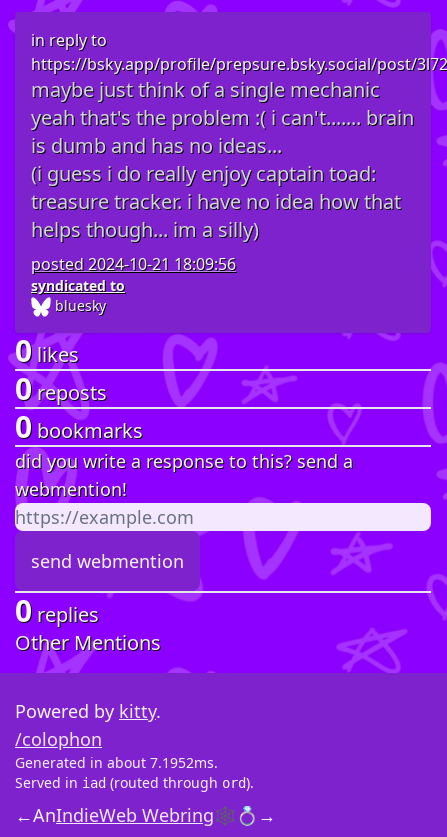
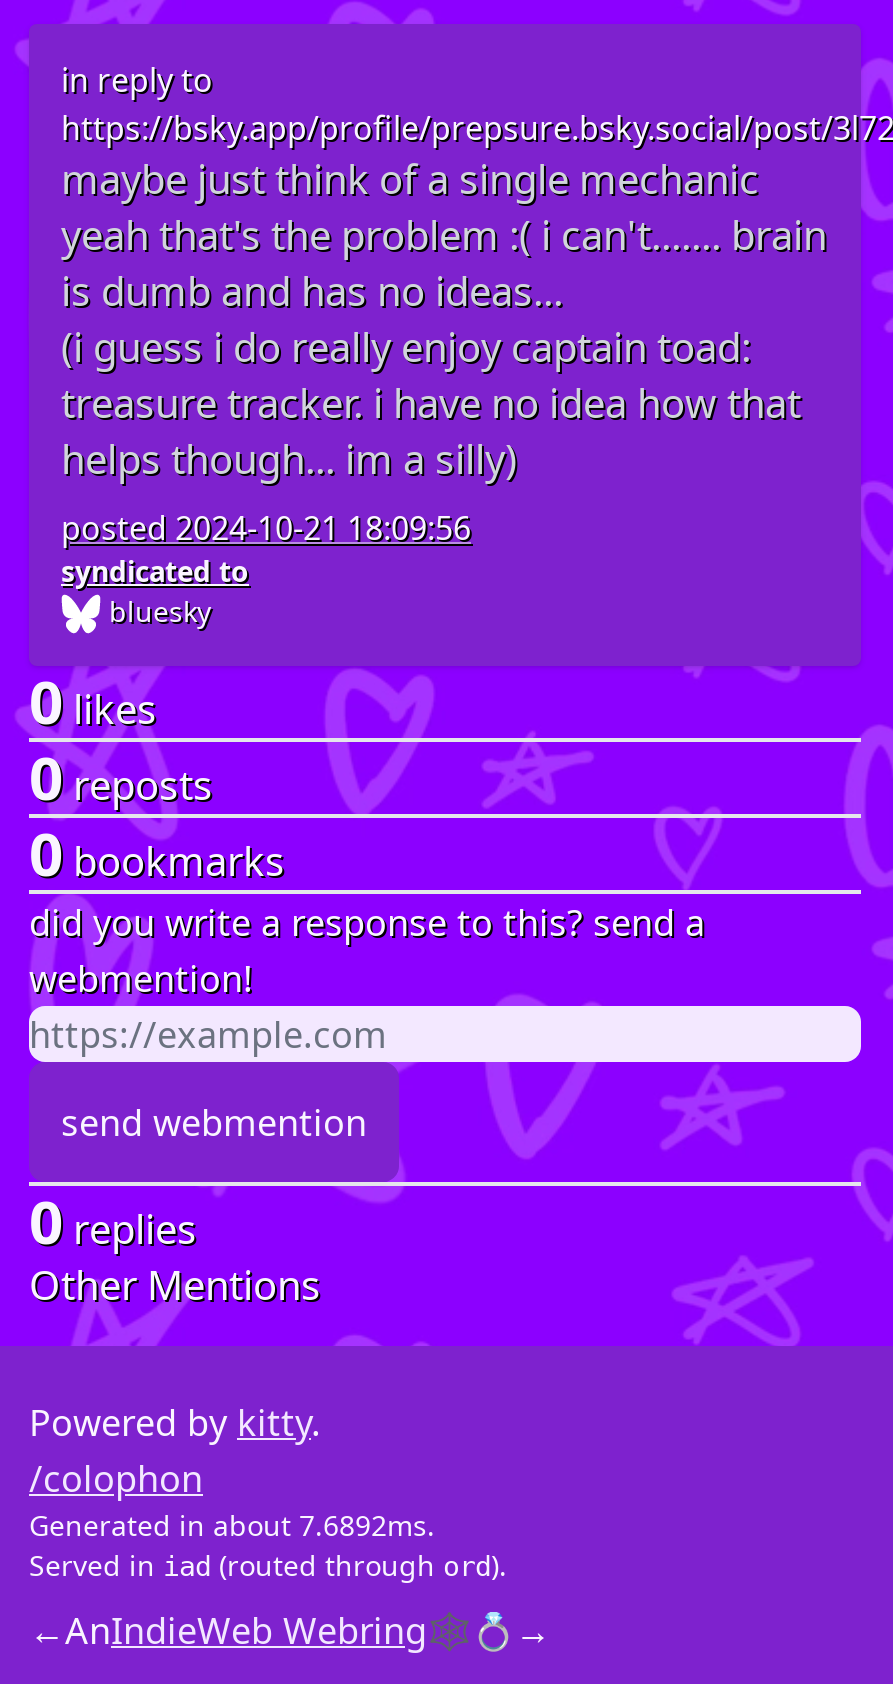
[15,753,218,772] Generated in about 7.1952ms. -> [29,1506,435,1544] Generated in about 7.6892ms.

